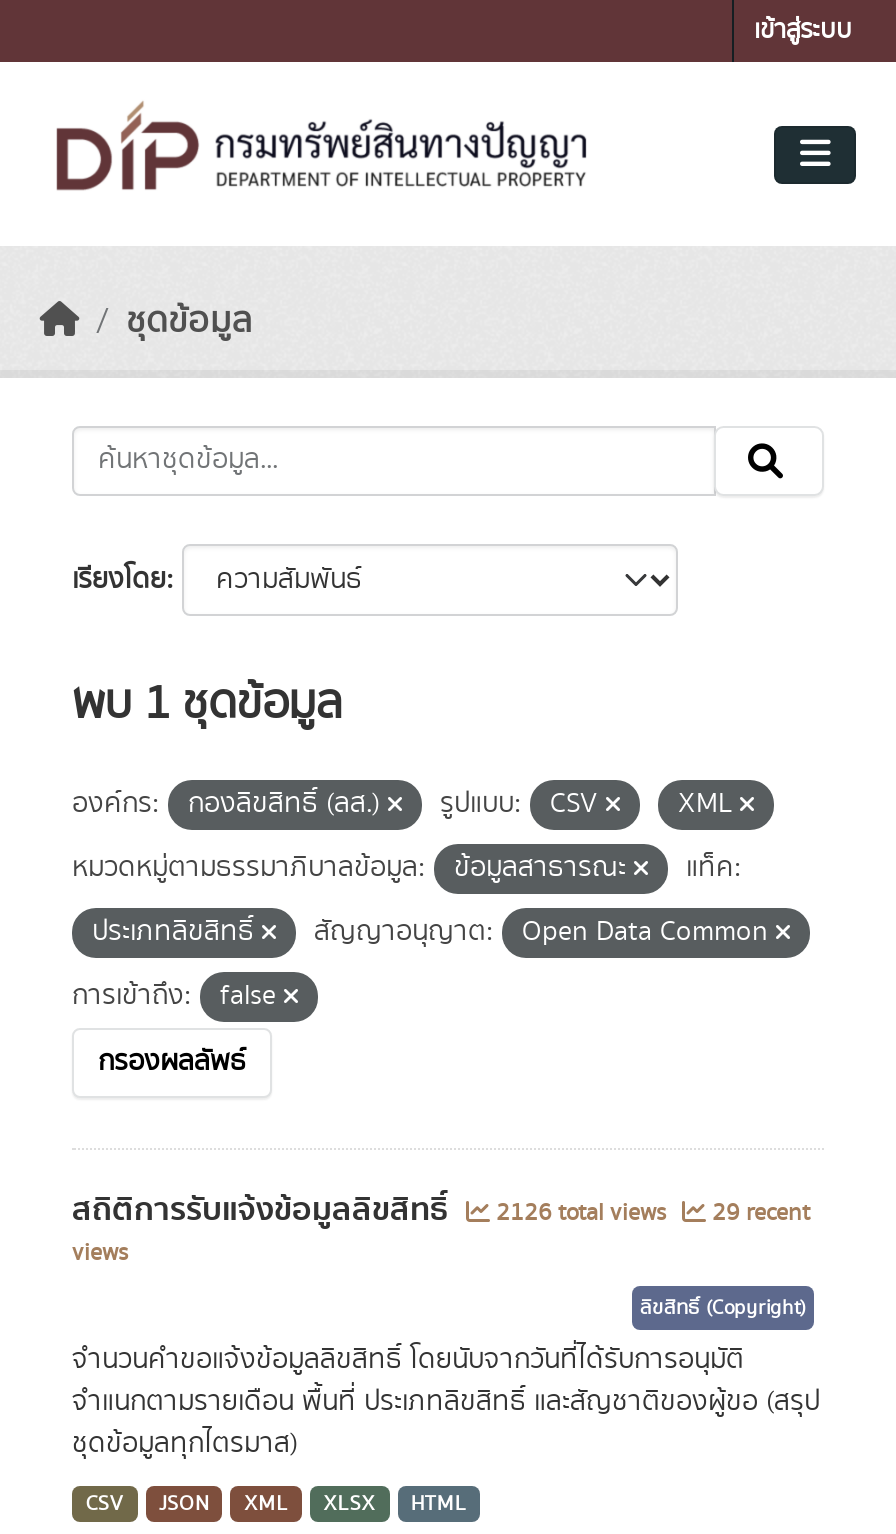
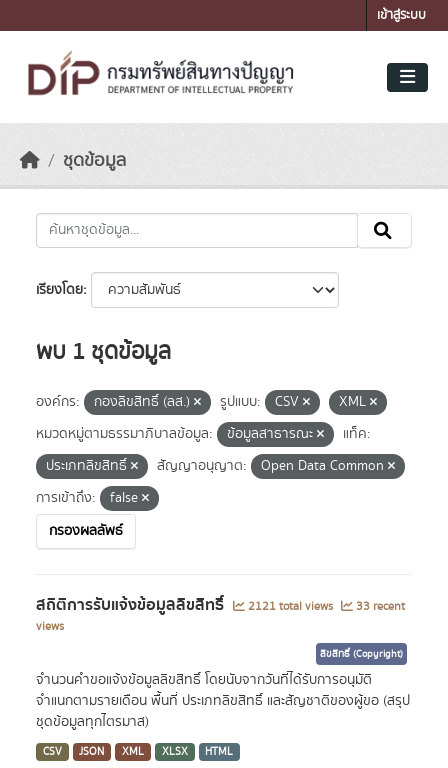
[490,1196,672,1230] 2126 total views -> [245,598,336,615] 2121 total views
[706,1196,810,1230] 29 recent -> [353,598,405,615] 33 recent

